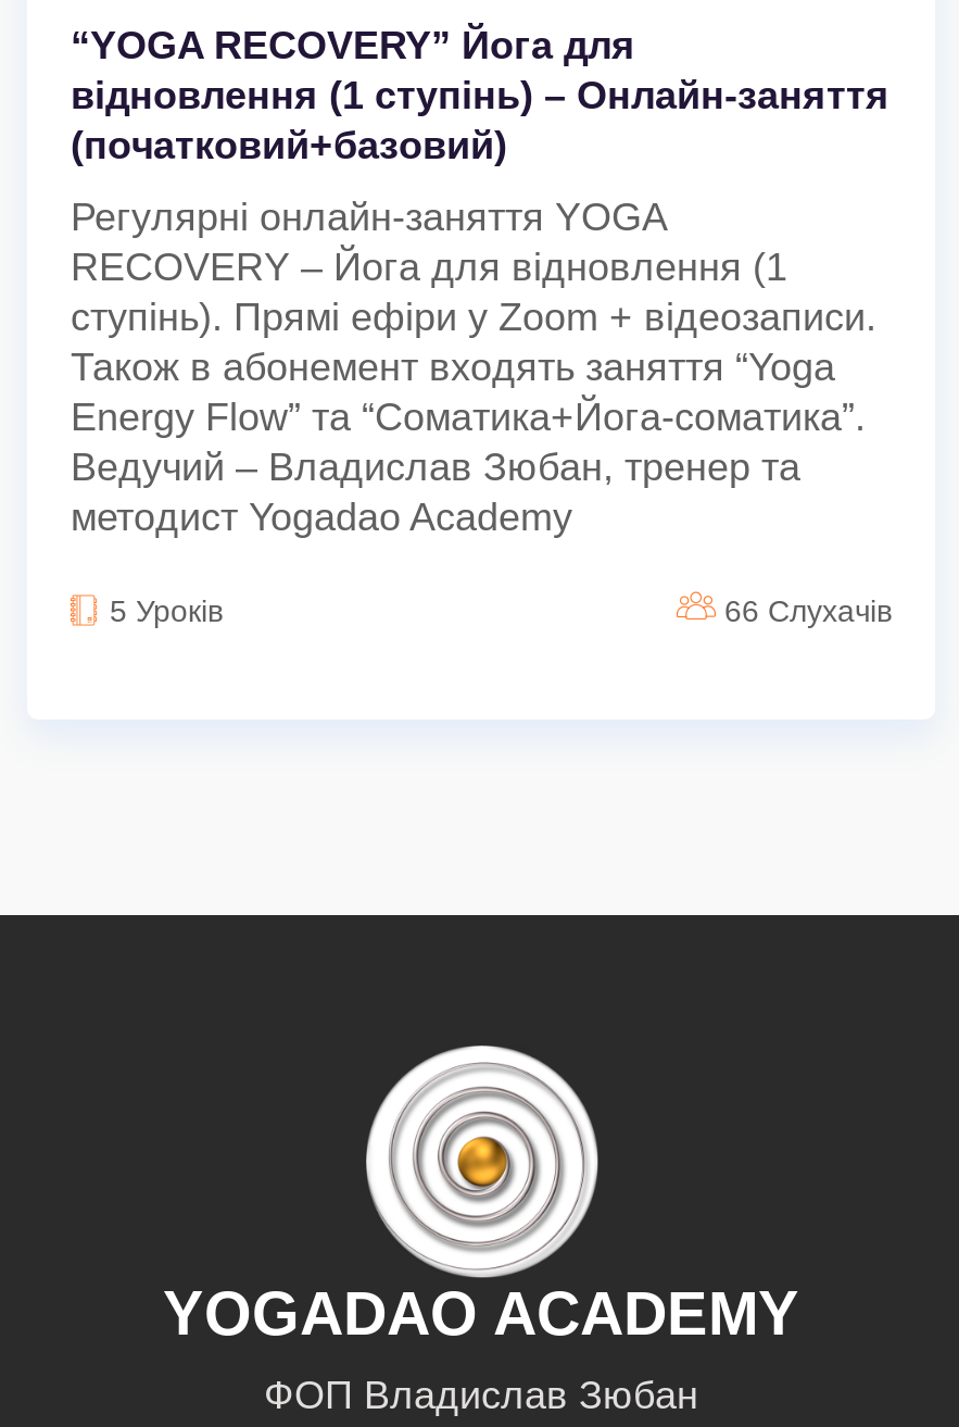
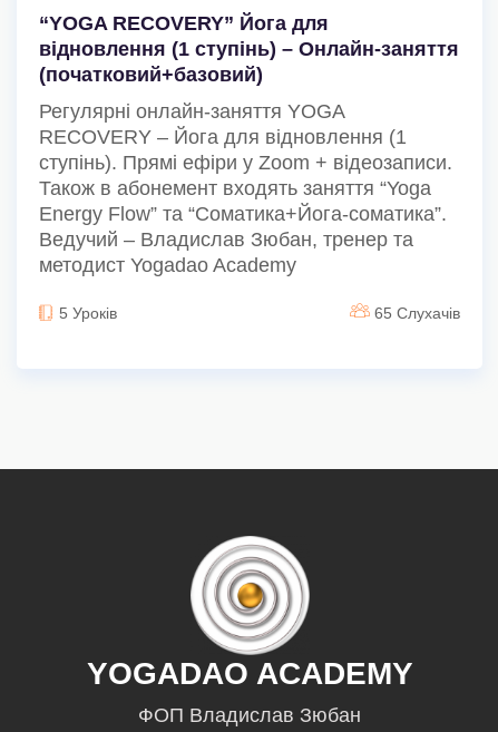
[724,593,892,628] 66 Слухачів -> [374,304,460,322] 65 Слухачів

